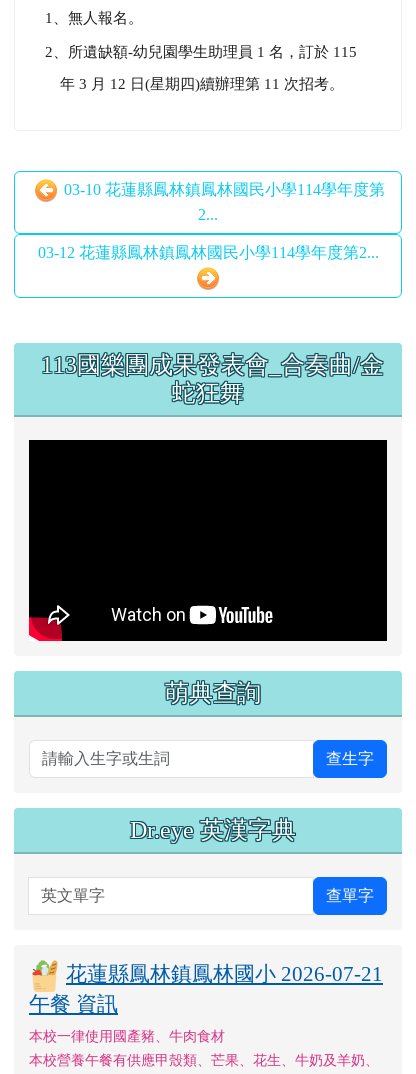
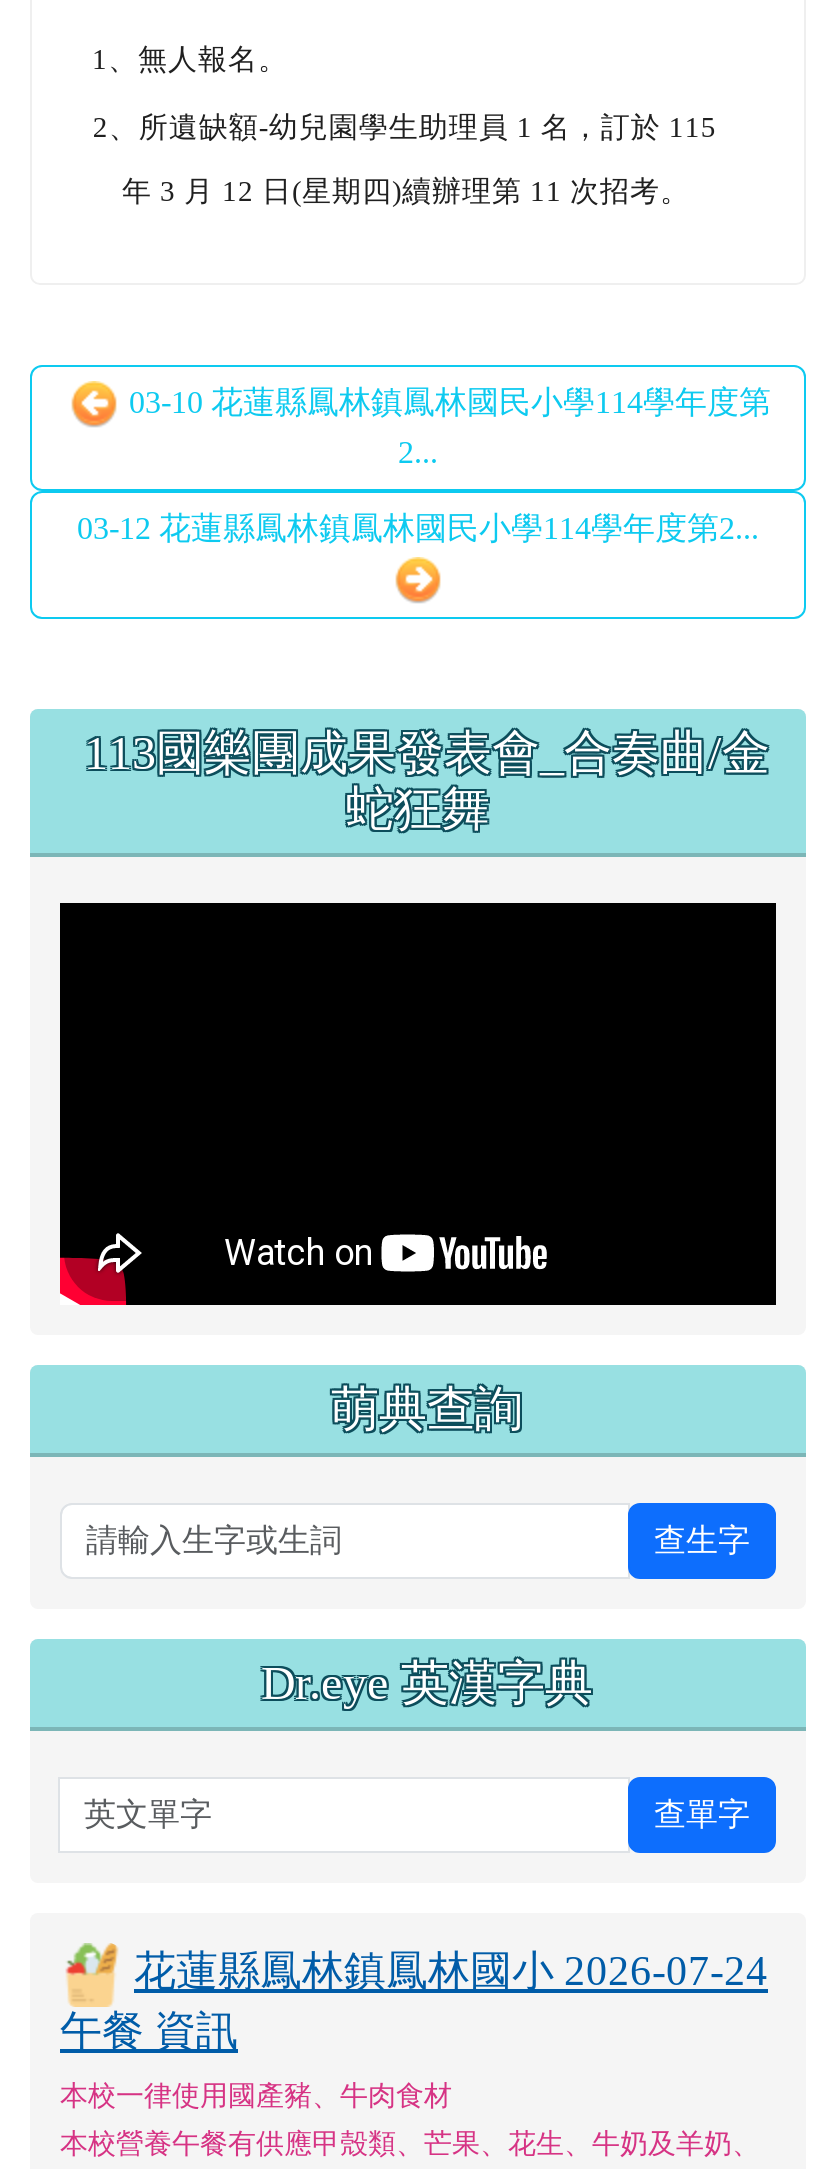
[66,962,383,985] 花蓮縣鳳林鎮鳳林國小 2026-07-21 -> [134,1947,768,1993] 花蓮縣鳳林鎮鳳林國小 2026-07-24

